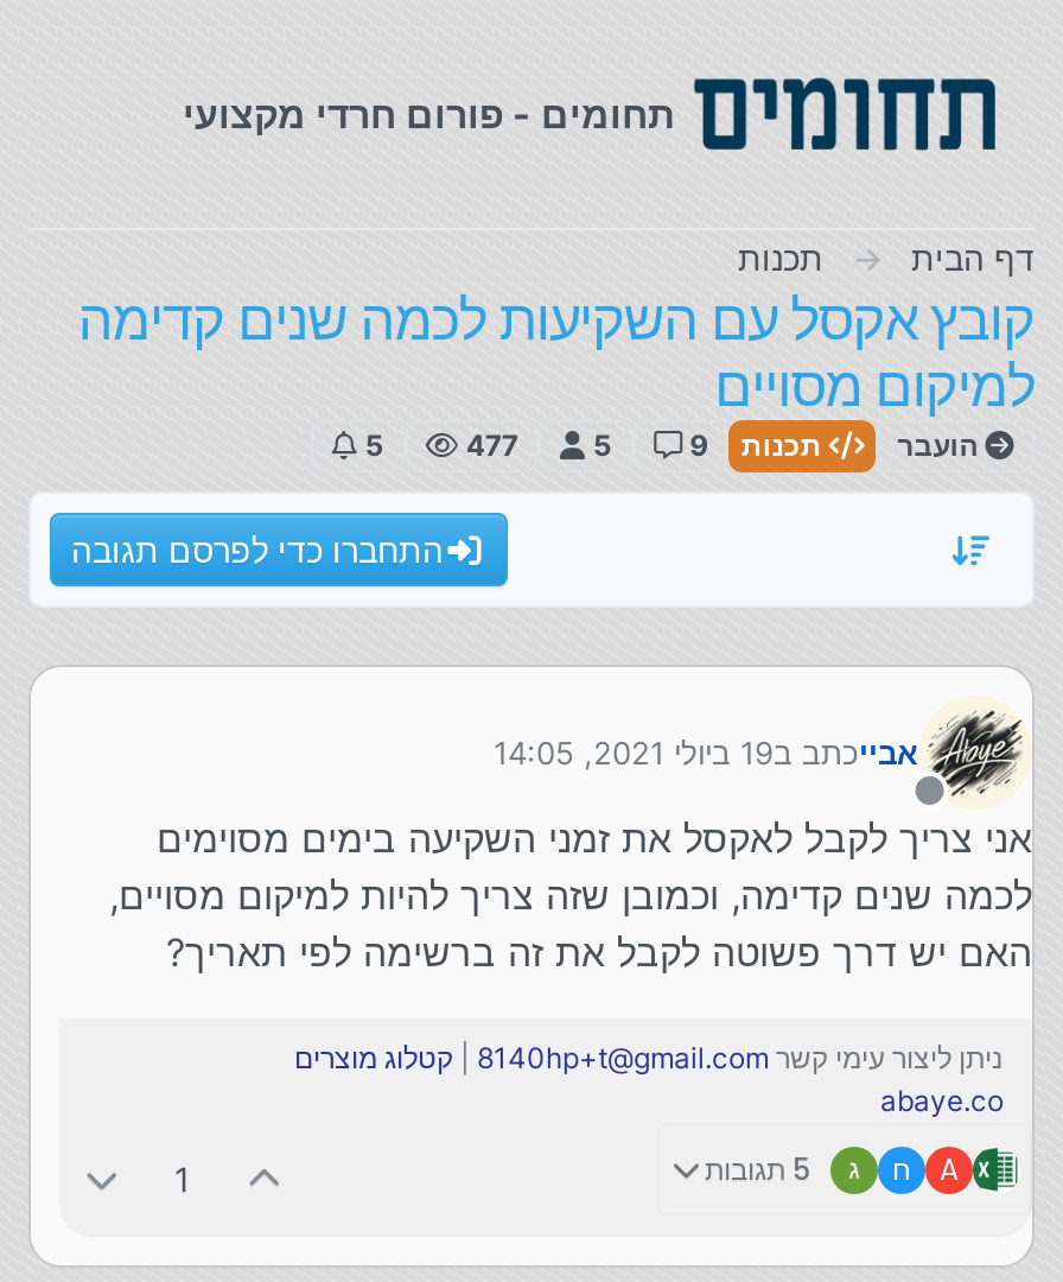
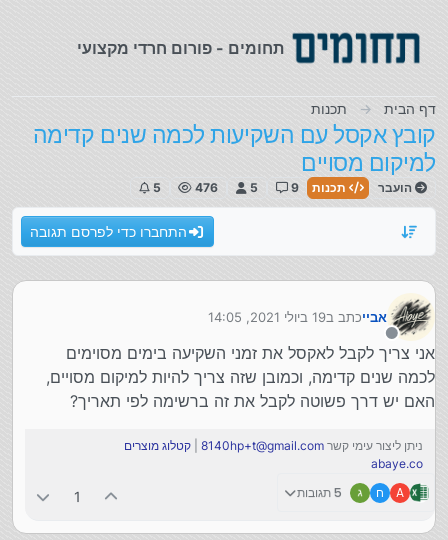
[466,428,518,463] 477 -> [195,180,218,195] 476

